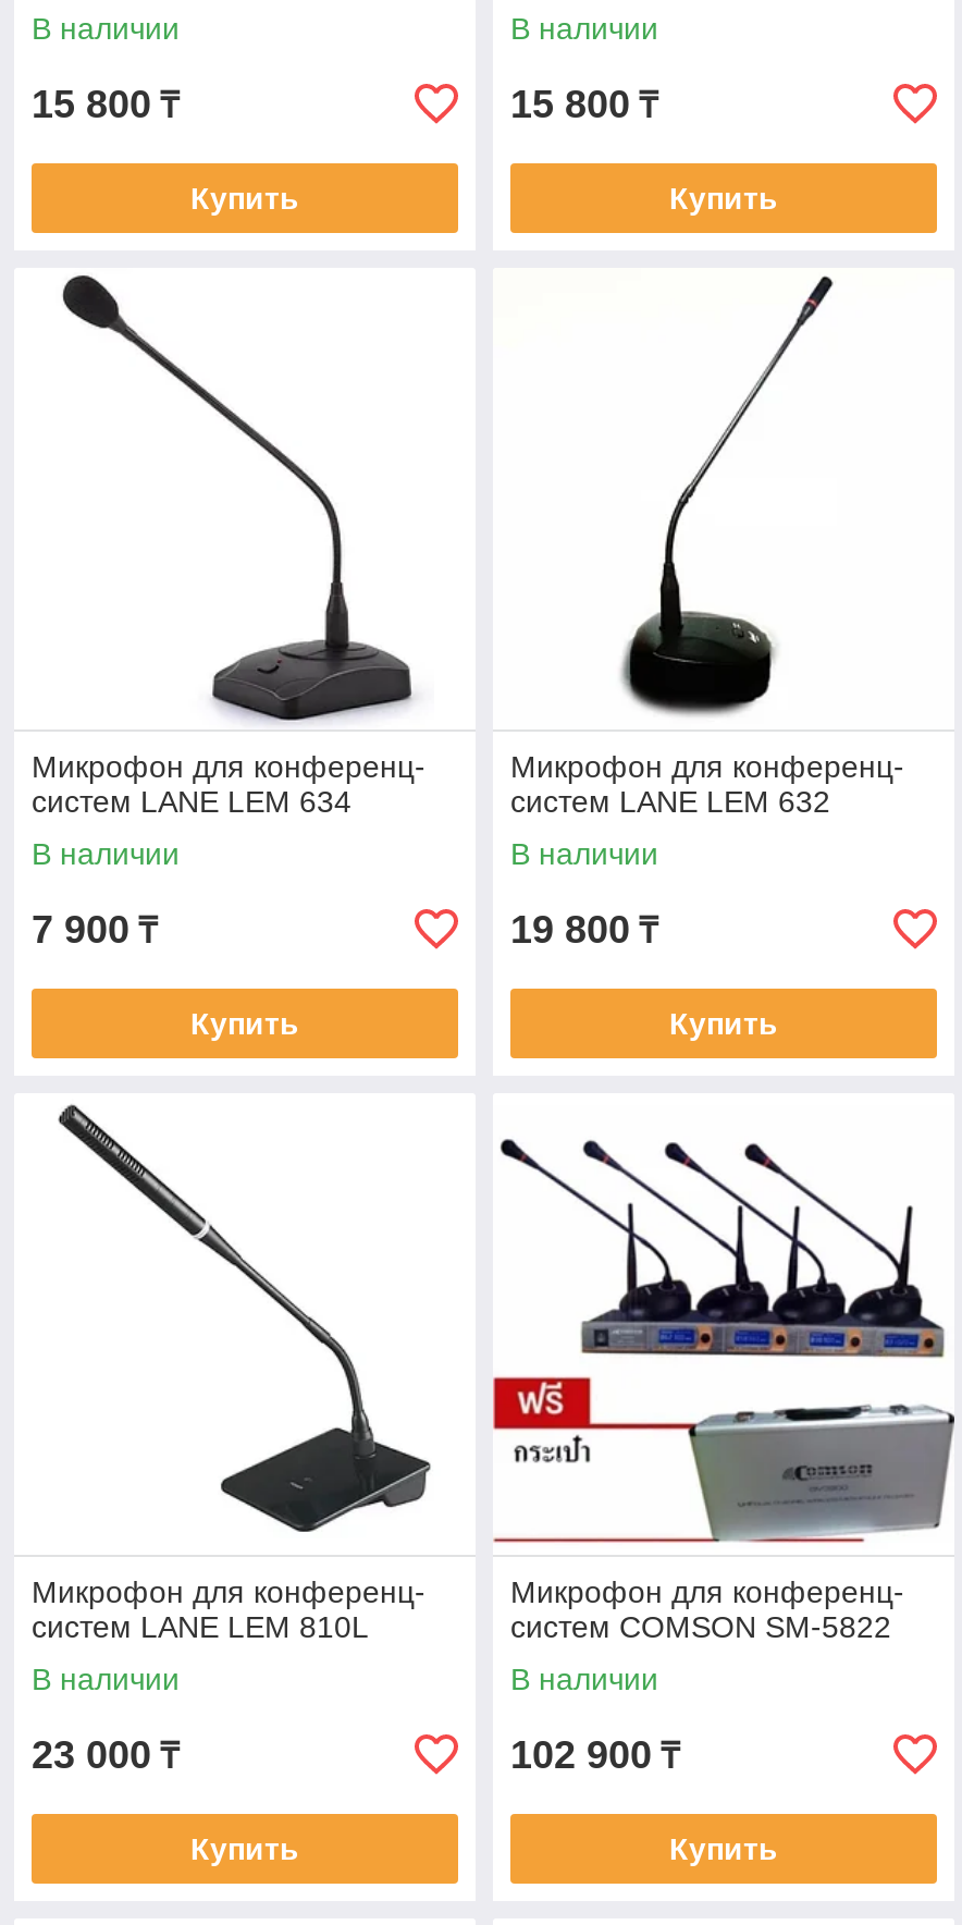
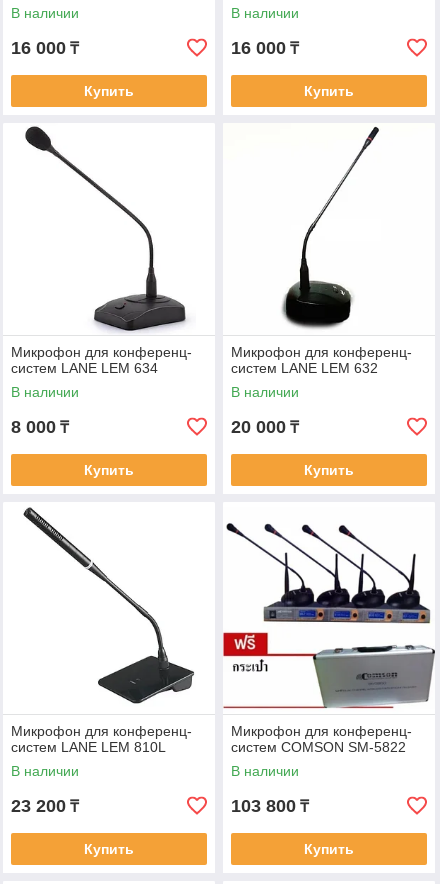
[32,83,180,126] 15 800 ₸ -> [11,38,79,58] 16 000 ₸
[510,83,658,126] 15 800 ₸ -> [231,38,299,58] 16 000 ₸
[32,908,158,952] 7 900 ₸ -> [11,417,69,437] 8 000 ₸
[510,908,658,952] 19 800 ₸ -> [231,417,299,437] 20 000 ₸
[32,1733,180,1777] 23 000 ₸ -> [11,796,79,816] 23 200 ₸
[510,1733,680,1777] 102 900 ₸ -> [231,796,309,816] 103 800 ₸

